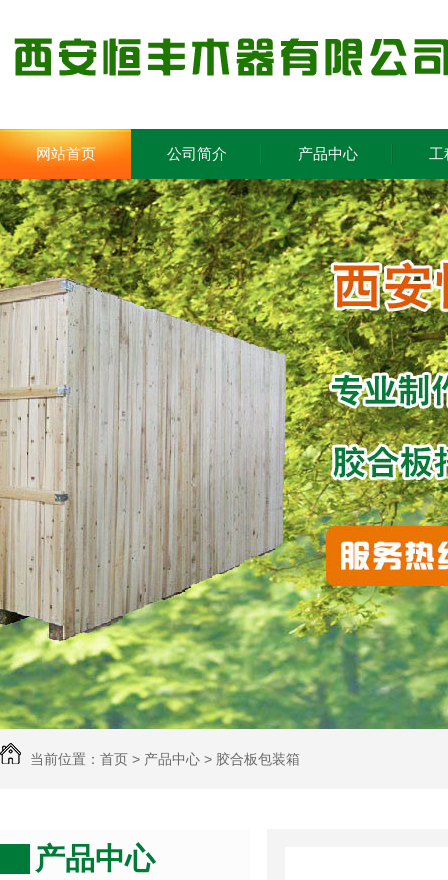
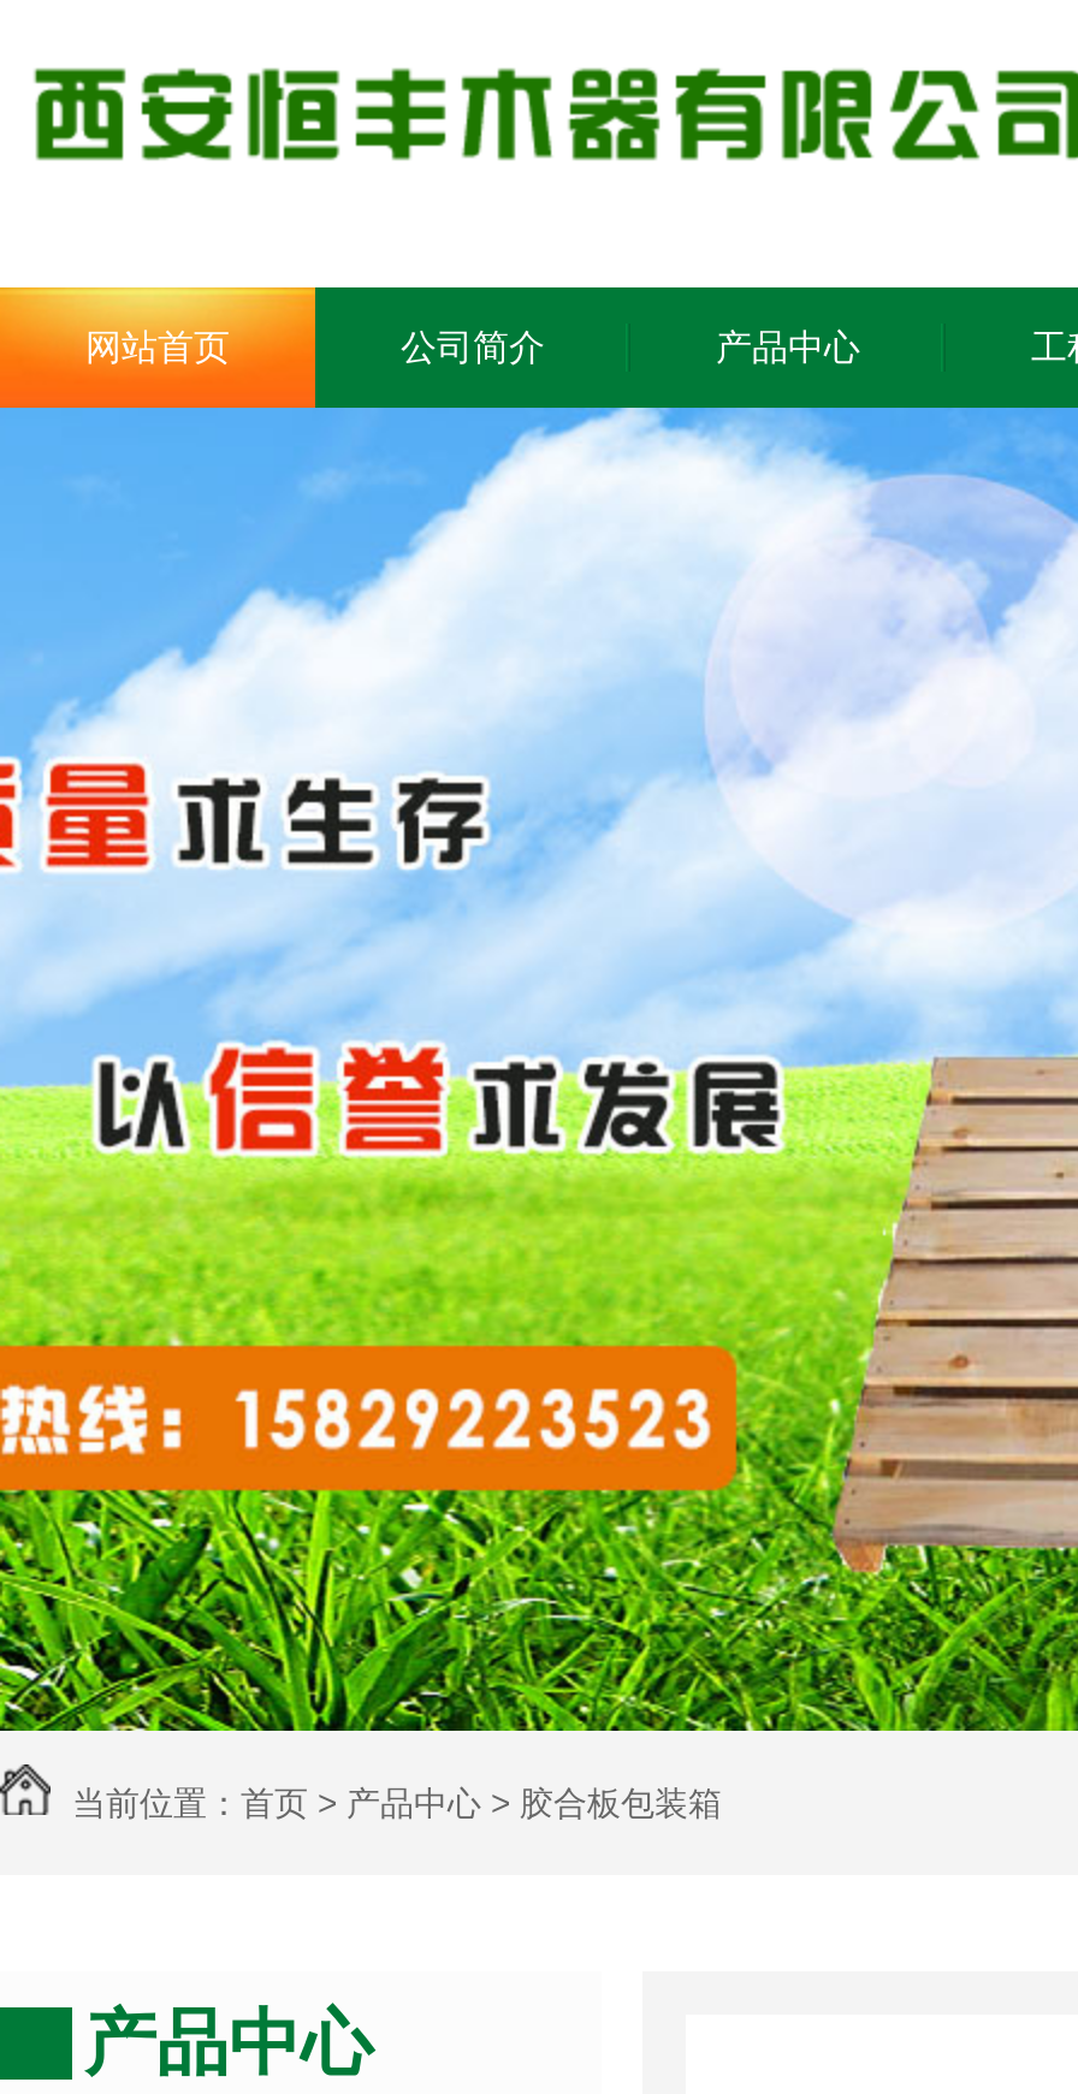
[3,178,445,730] [image] -> [7,405,1071,1733] [image]

